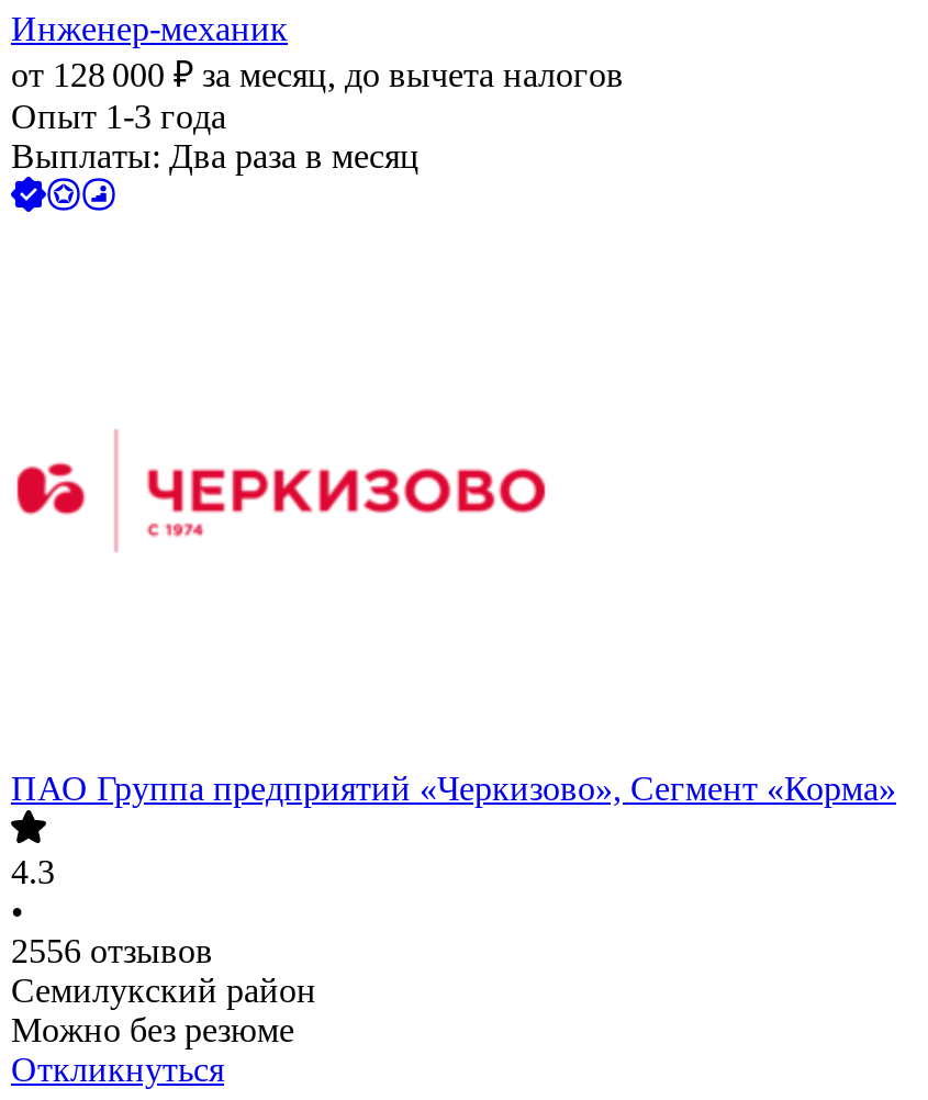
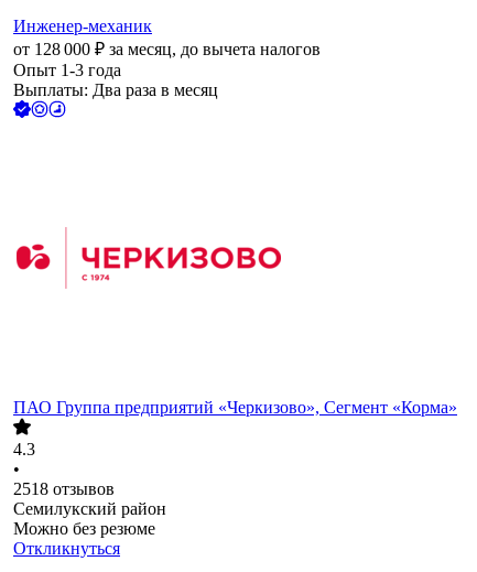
[11,933,213,970] 2556 отзывов -> [13,480,115,498] 2518 отзывов

